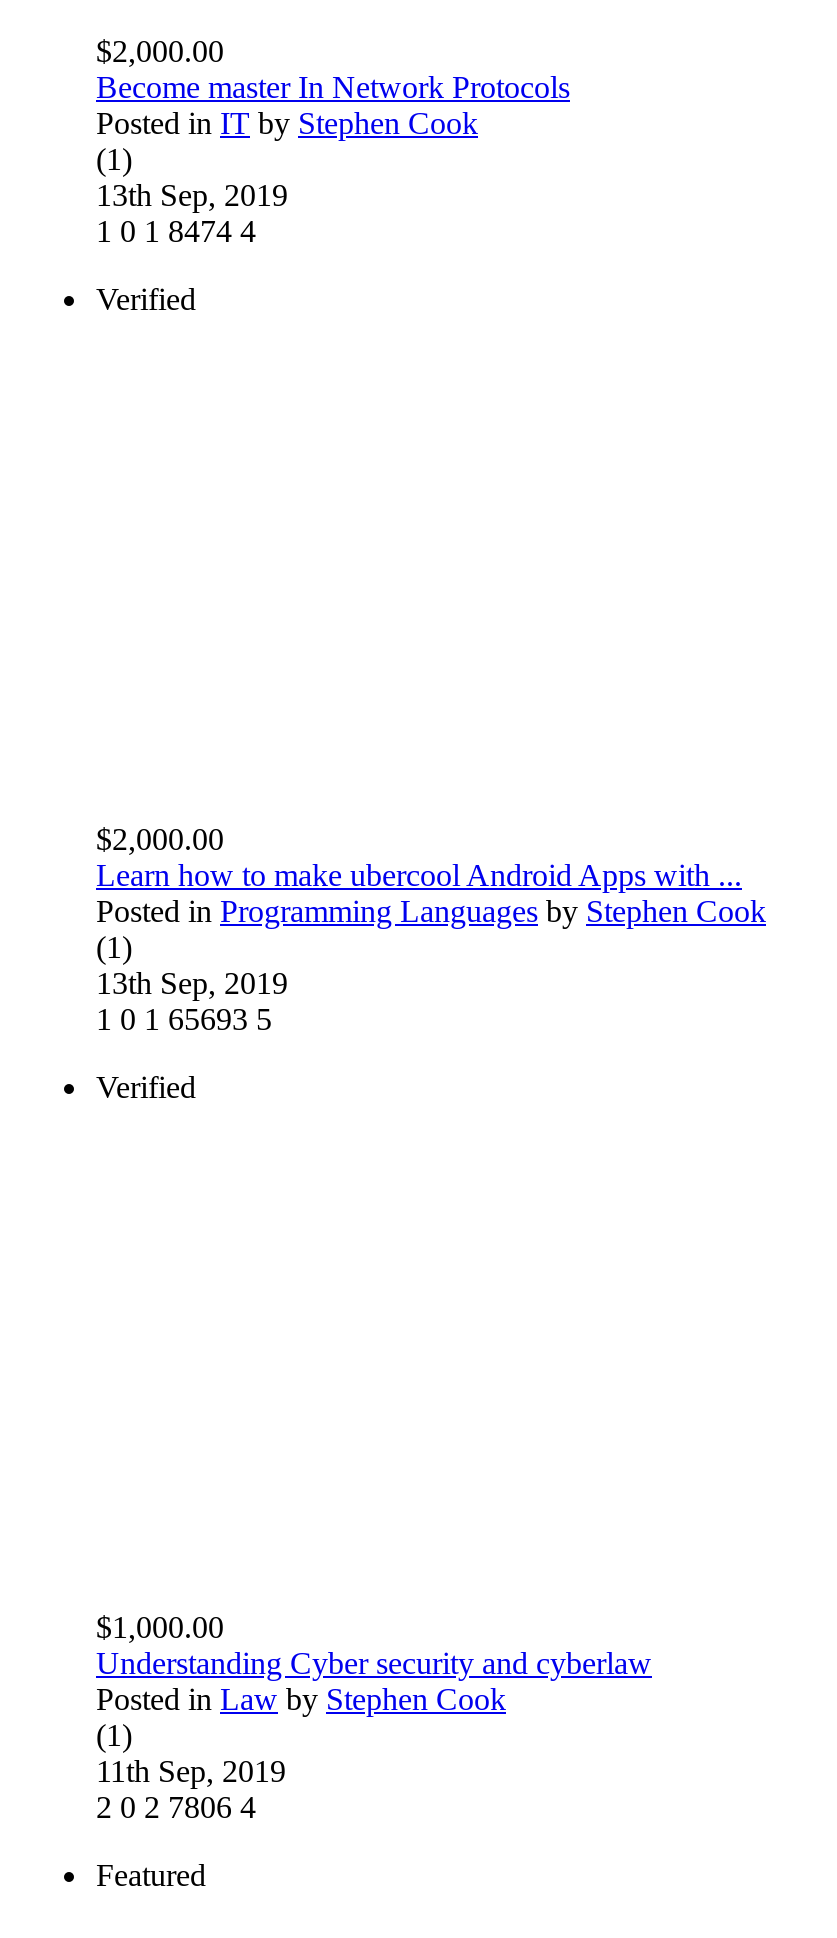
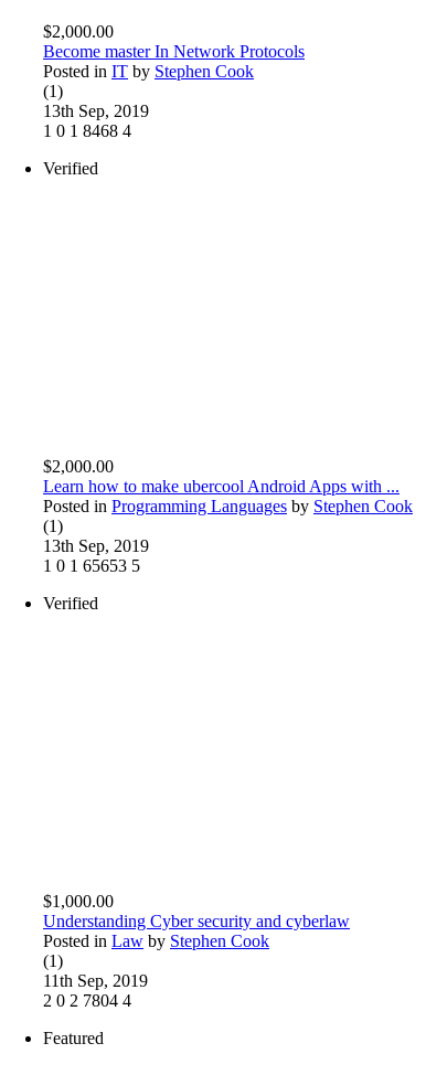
[96,214,256,248] 1 0 1 8474 4 -> [43,122,131,140] 1 0 1 8468 4
[96,1002,272,1036] 1 0 1 65693 5 -> [43,556,140,575] 1 0 1 65653 5
[96,1790,256,1824] 2 0 2 7806 4 -> [43,991,131,1010] 2 0 2 7804 4

